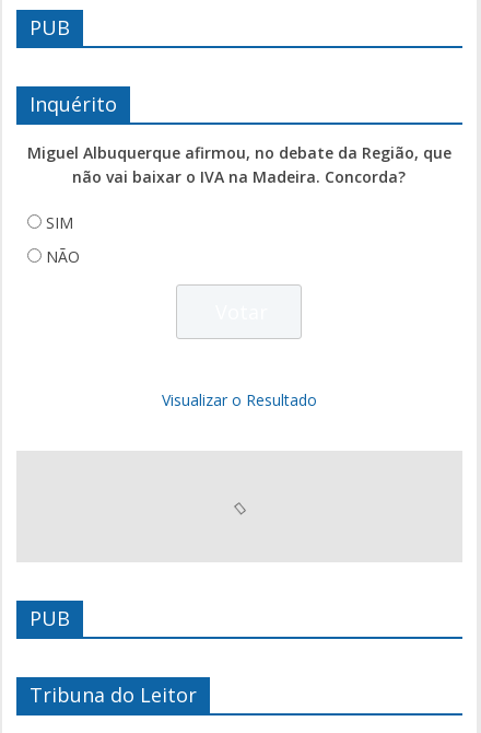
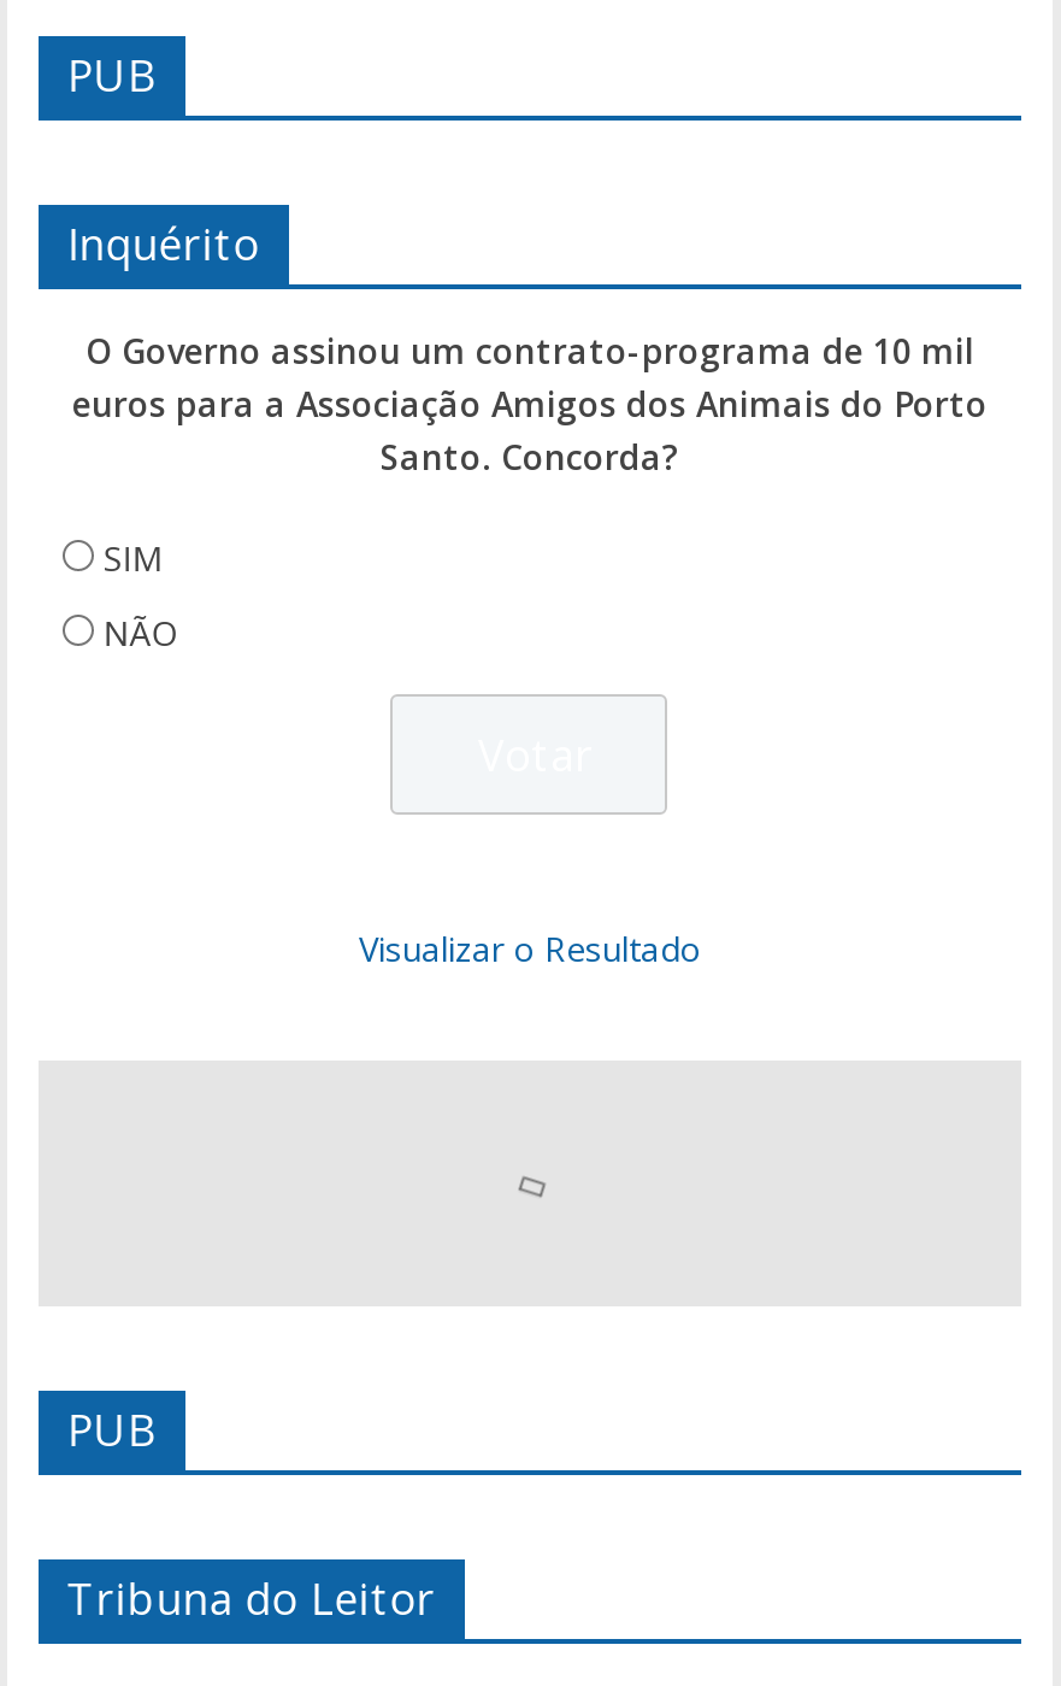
[27,142,451,187] Miguel Albuquerque afirmou, no debate da Região, que | não vai baixar o IVA na Madeira. Concorda? -> [72,328,988,480] O Governo assinou um contrato-programa de 10 mil | euros para a Associação Amigos dos Animais do Porto | Santo. Concorda?

